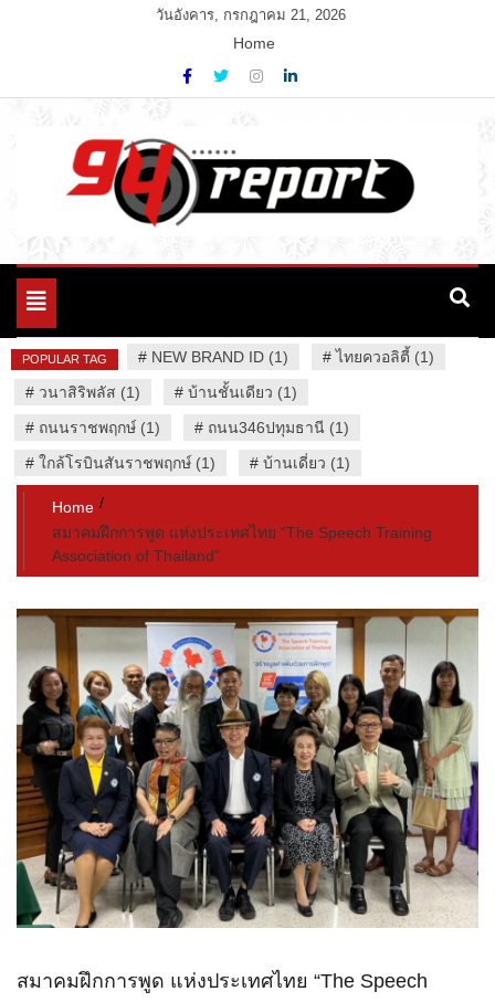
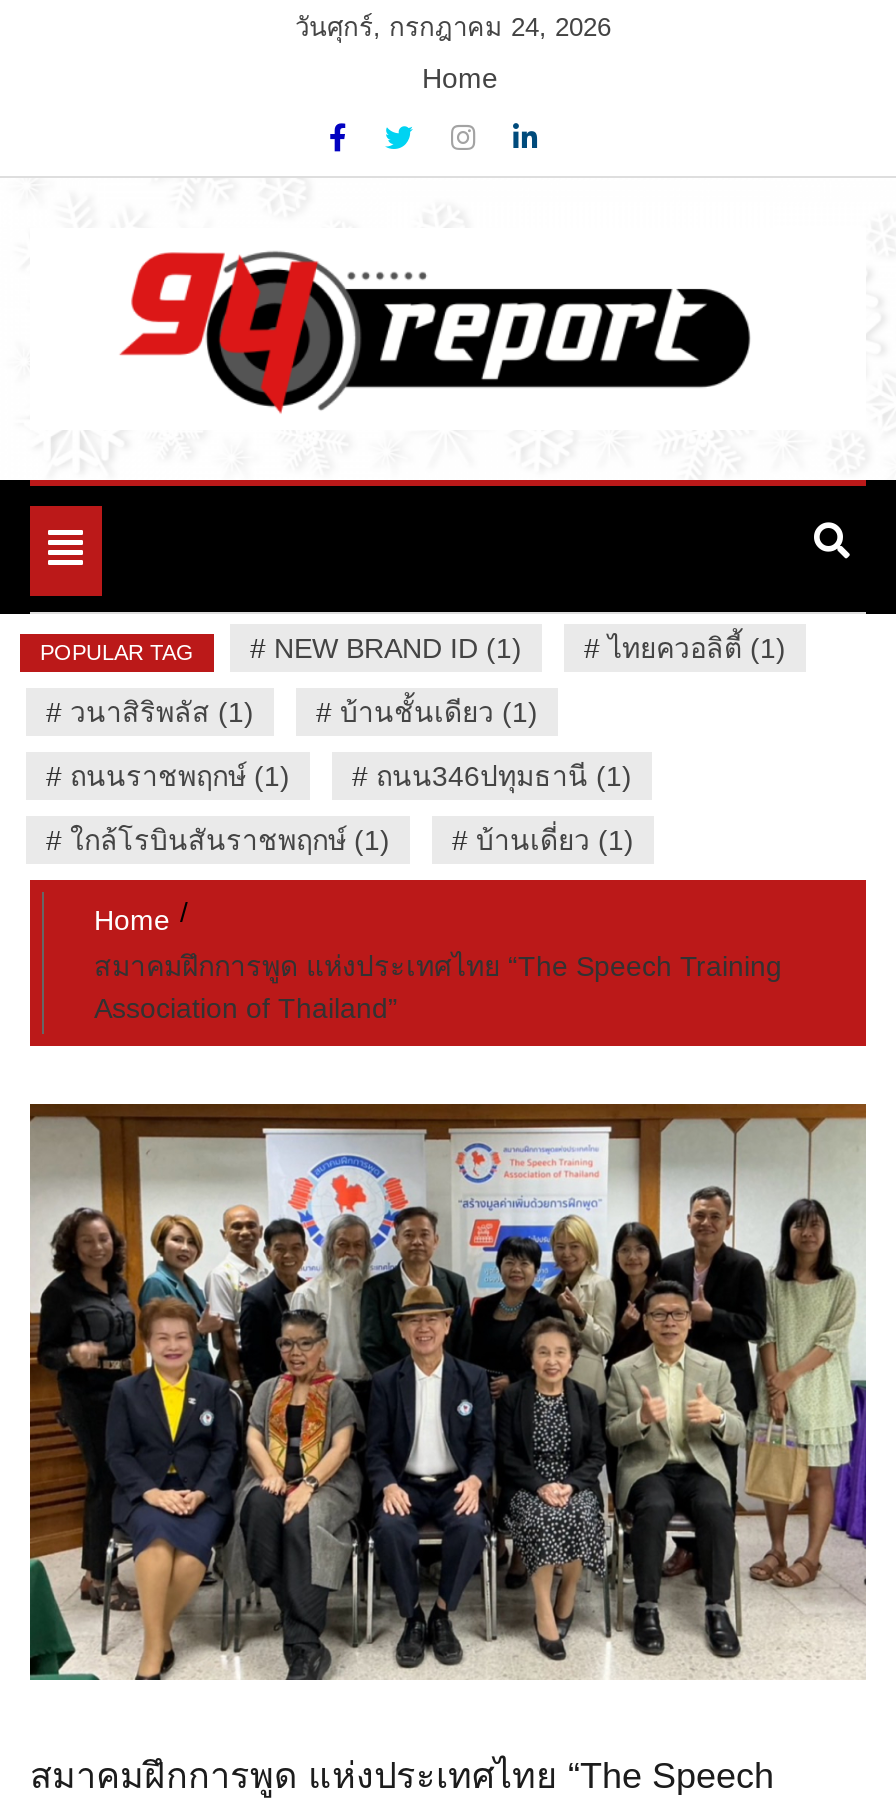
[155,7,345,23] วันอังคาร, กรกฎาคม 21, 2026 -> [295,12,611,42] วันศุกร์, กรกฎาคม 24, 2026

